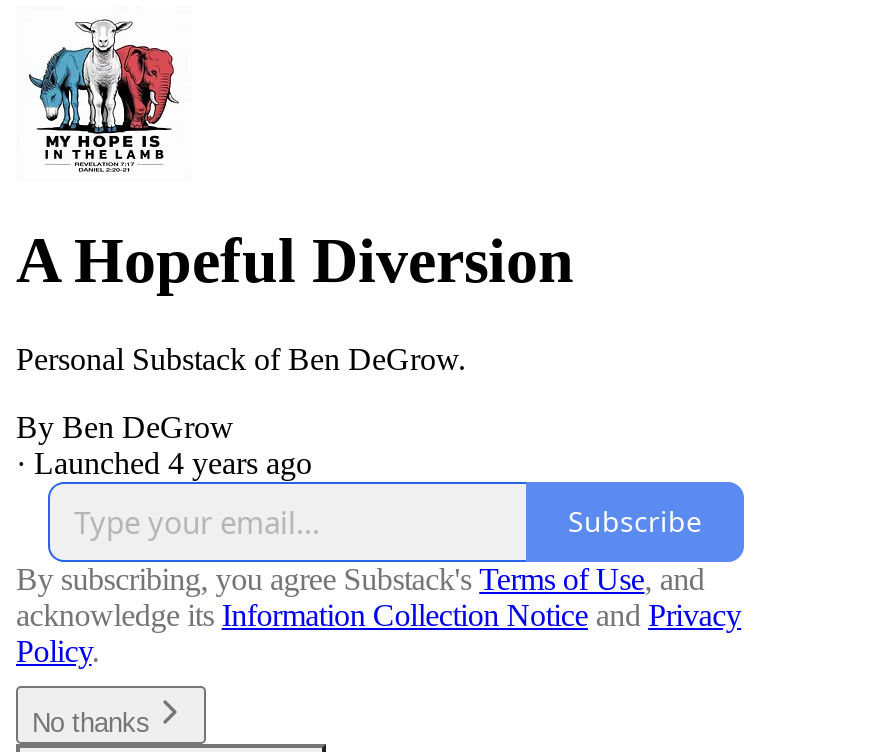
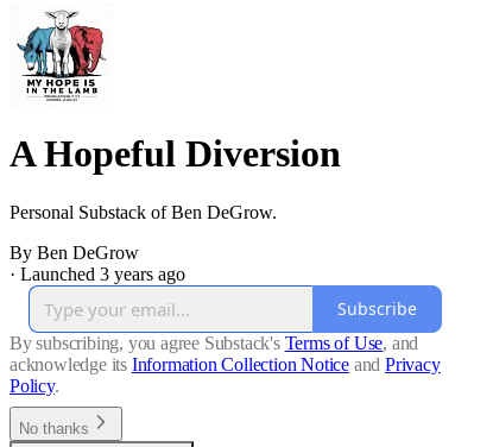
[16,446,312,480] · Launched 4 years ago -> [10,264,185,284] · Launched 3 years ago

